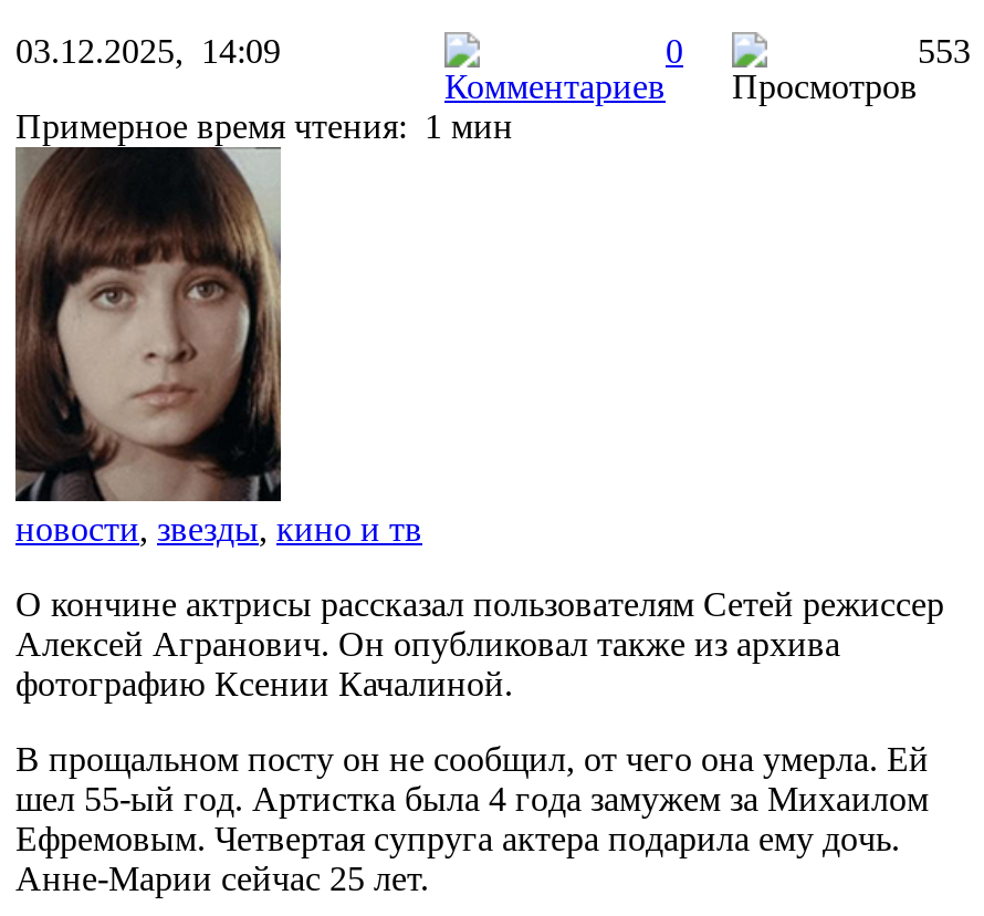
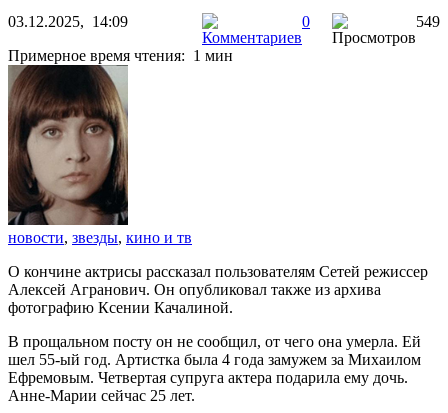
[918,32,971,69] 553 -> [416,13,440,30] 549

